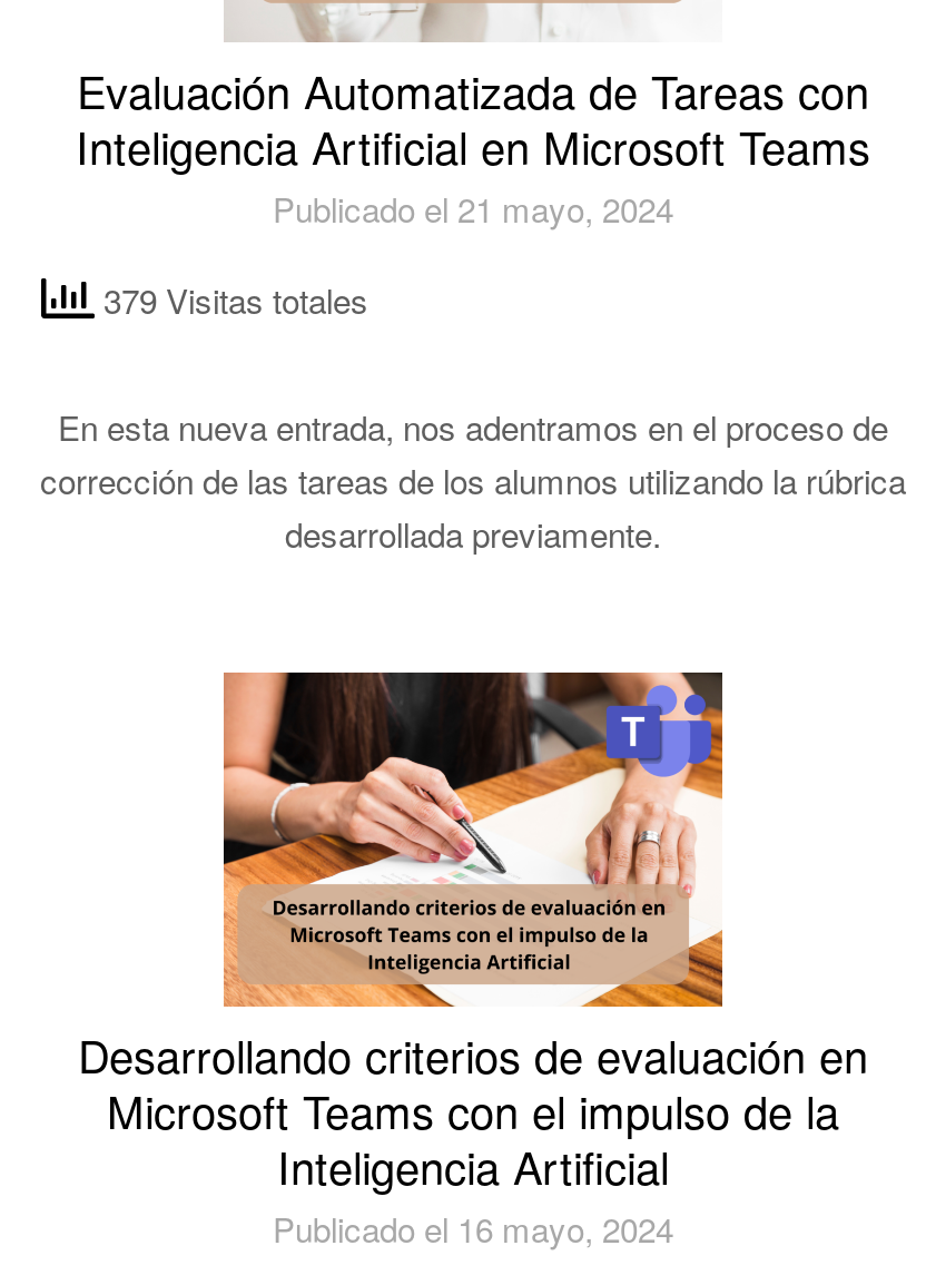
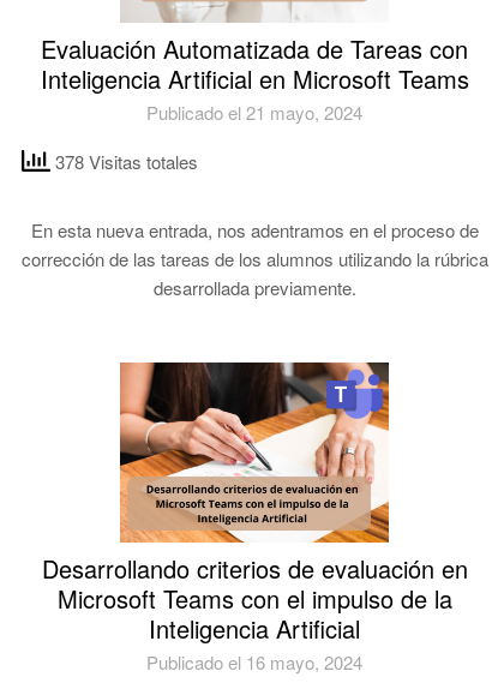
[95,276,368,323] 379 Visitas totales -> [50,149,198,174] 378 Visitas totales

